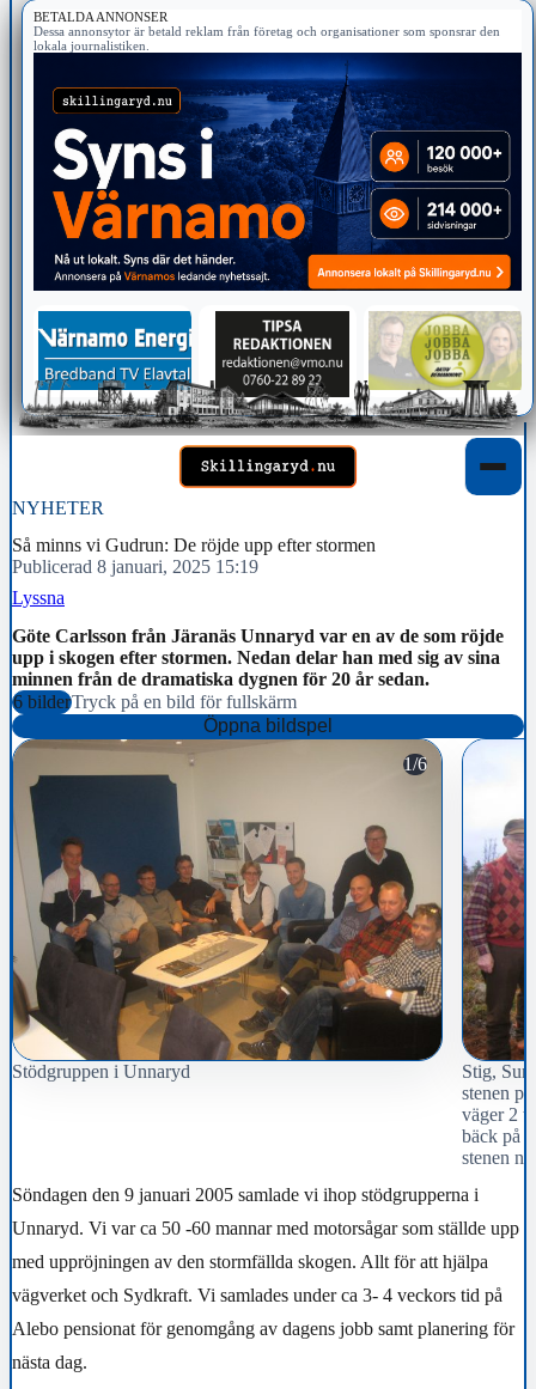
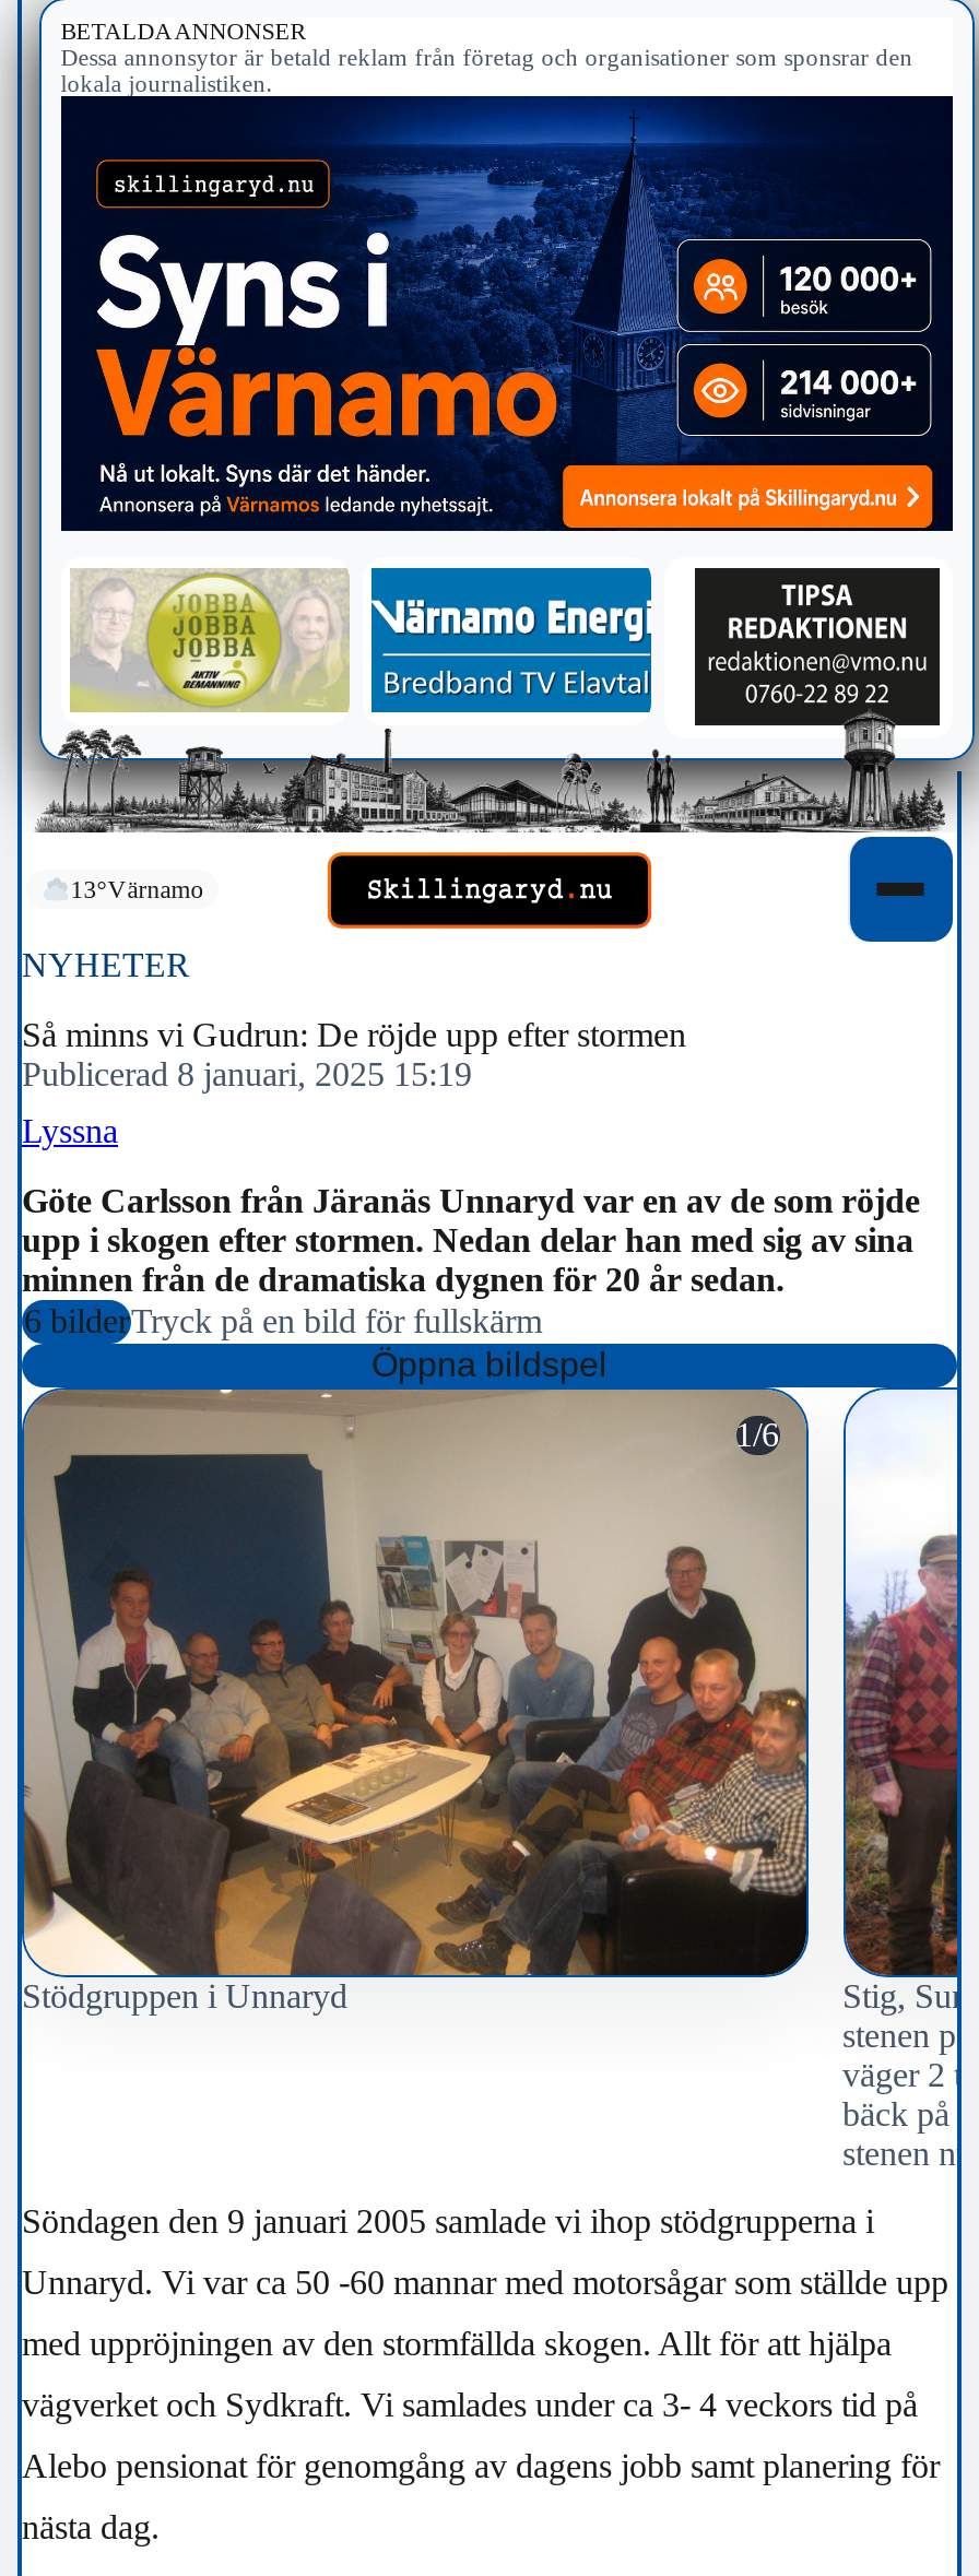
none -> [70,877,204,903] 13°Värnamo
[19,310,523,435] [image] -> [37,566,955,832] [image]

